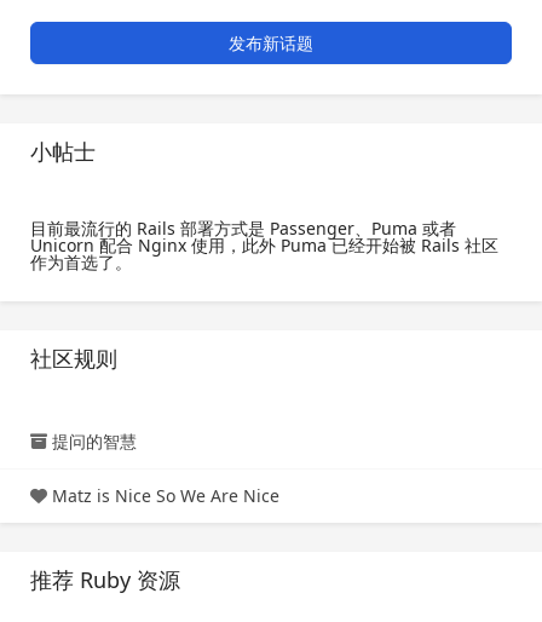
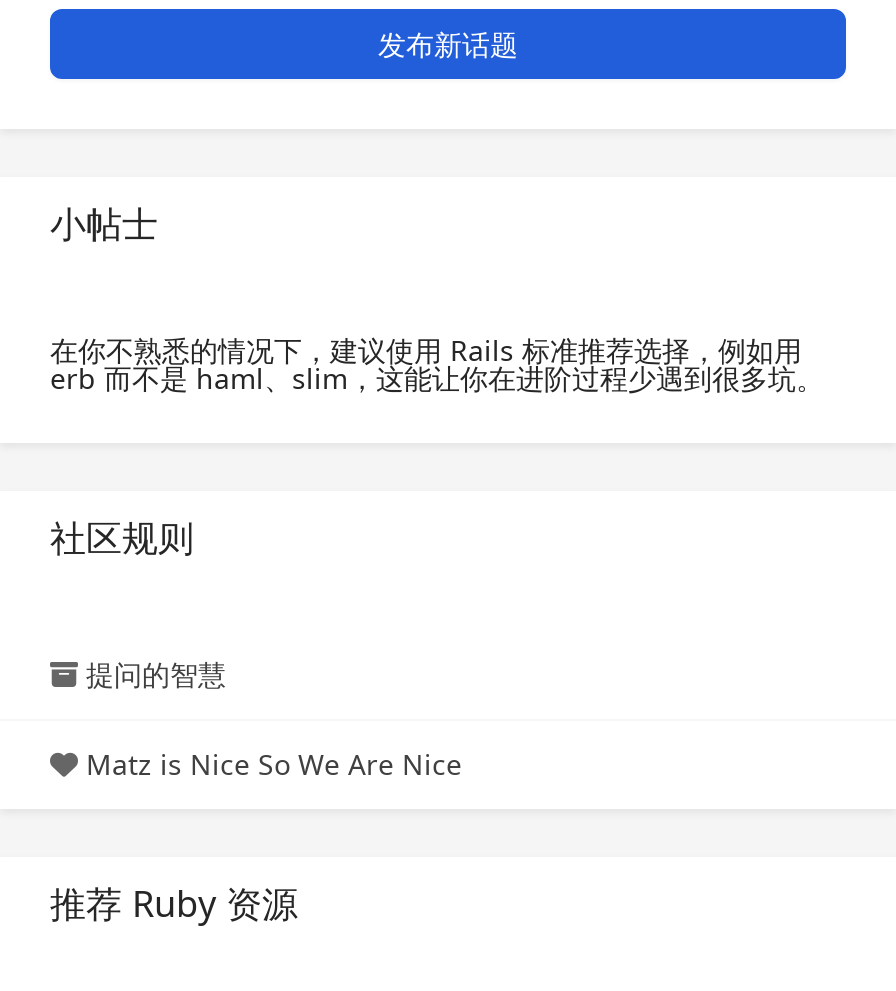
[30,216,498,273] 目前最流行的 Rails 部署方式是 Passenger、Puma 或者 | Unicorn 配合 Nginx 使用，此外 Puma 已经开始被 Rails 社区 | 作为首选了。 -> [50,331,824,397] 在你不熟悉的情况下，建议使用 Rails 标准推荐选择，例如用 | erb 而不是 haml、slim，这能让你在进阶过程少遇到很多坑。

